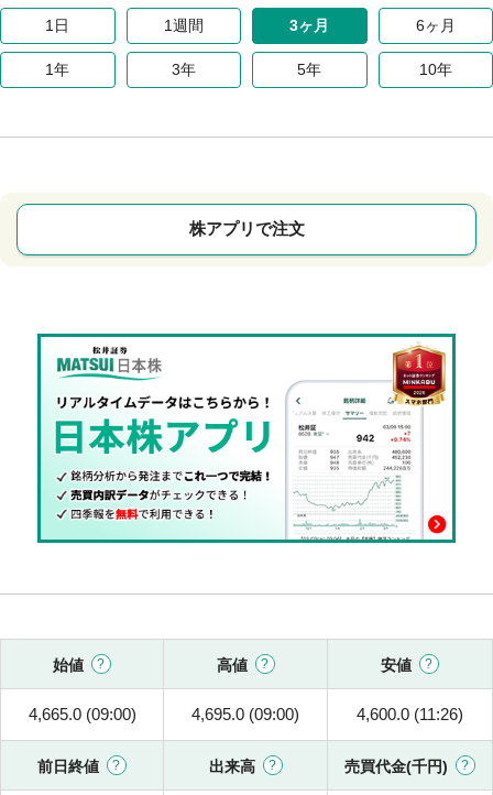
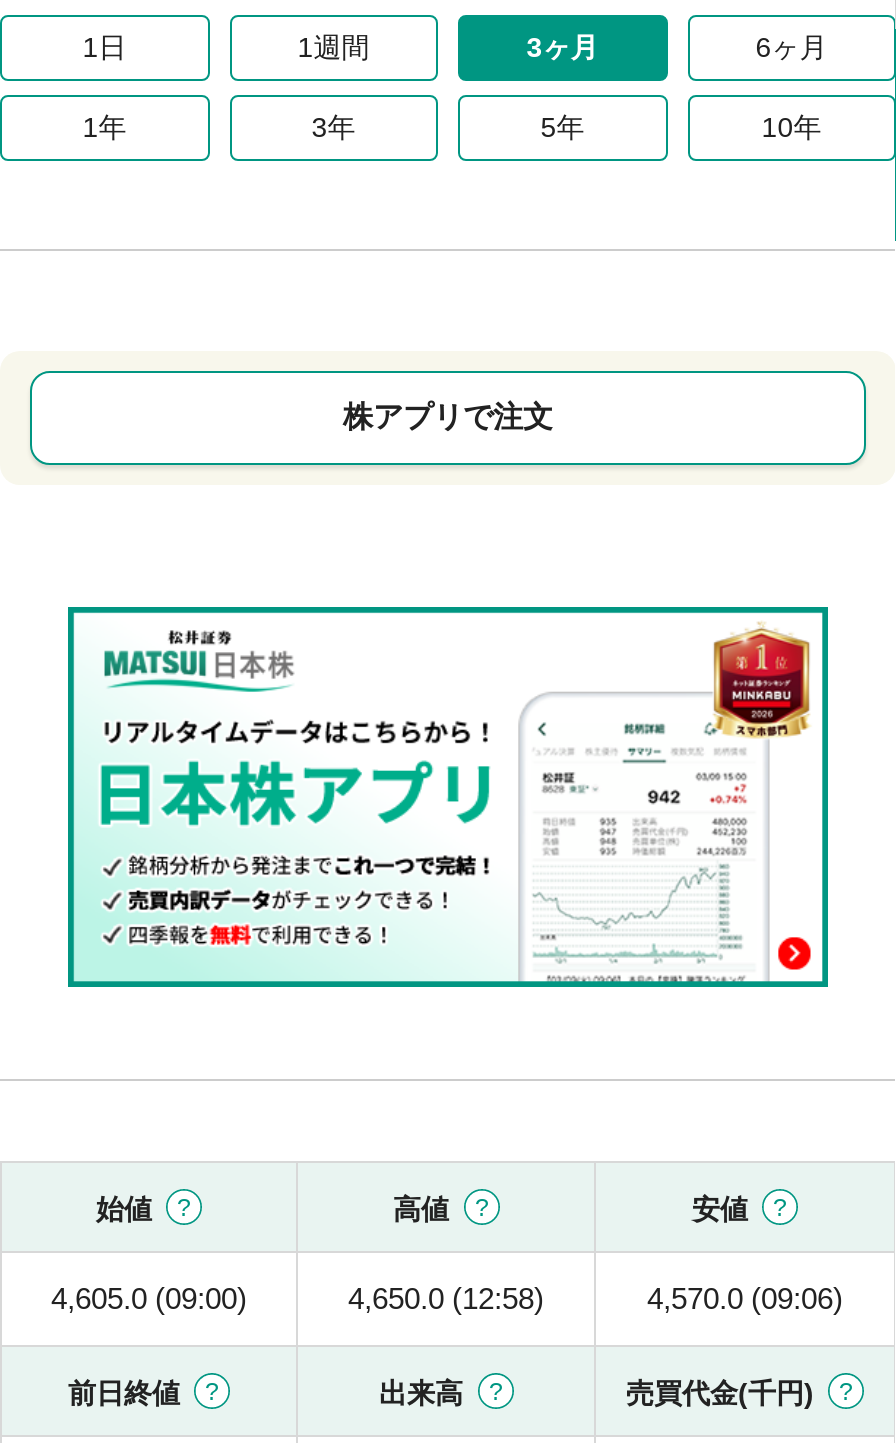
[28,705,136,724] 4,665.0 (09:00) -> [51,1282,247,1316] 4,605.0 (09:00)
[191,705,299,724] 4,695.0 (09:00) -> [348,1282,544,1316] 4,650.0 (12:58)
[357,705,463,724] 4,600.0 (11:26) -> [647,1282,843,1316] 4,570.0 (09:06)

